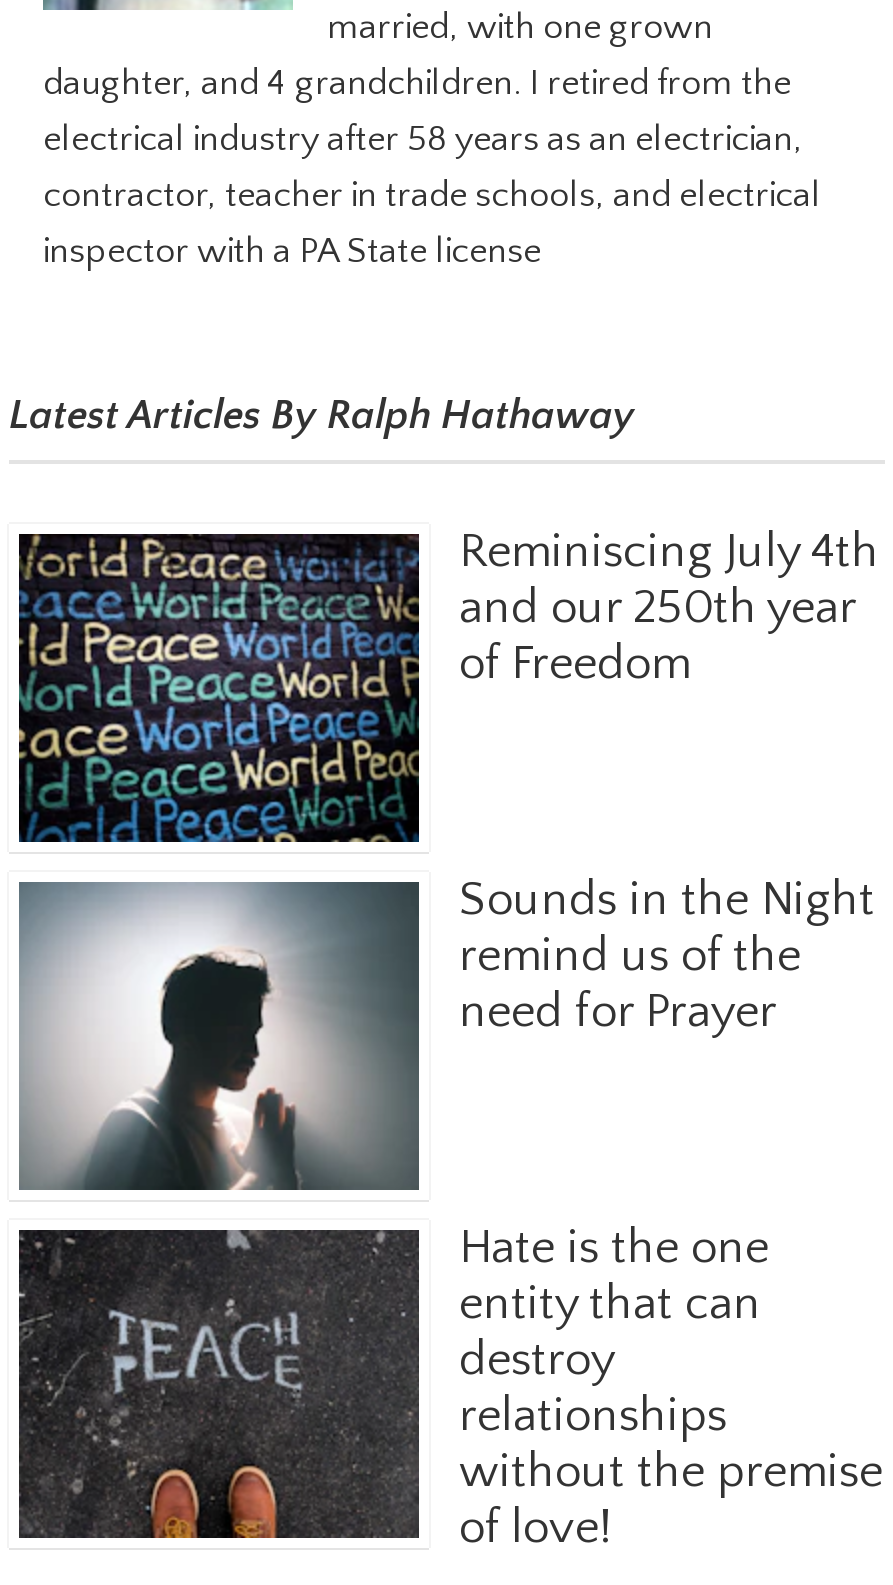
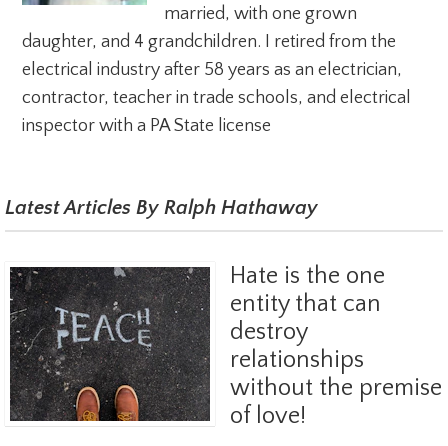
[17,526,879,844] [image] | Reminiscing July 4th | and our 250th year | of Freedom -> none
[17,874,875,1192] [image] | Sounds in the Night | remind us of the | need for Prayer -> none

